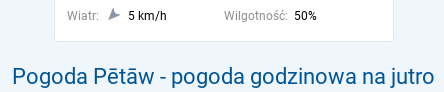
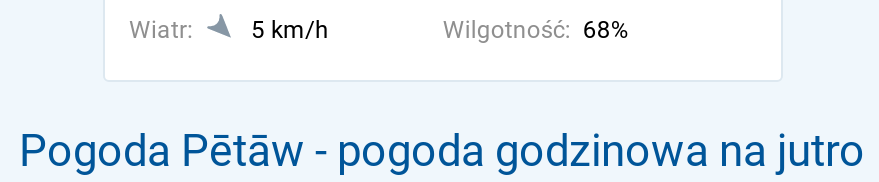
[224,9,317,23] Wilgotność: 50% -> [443,16,629,44] Wilgotność: 68%

